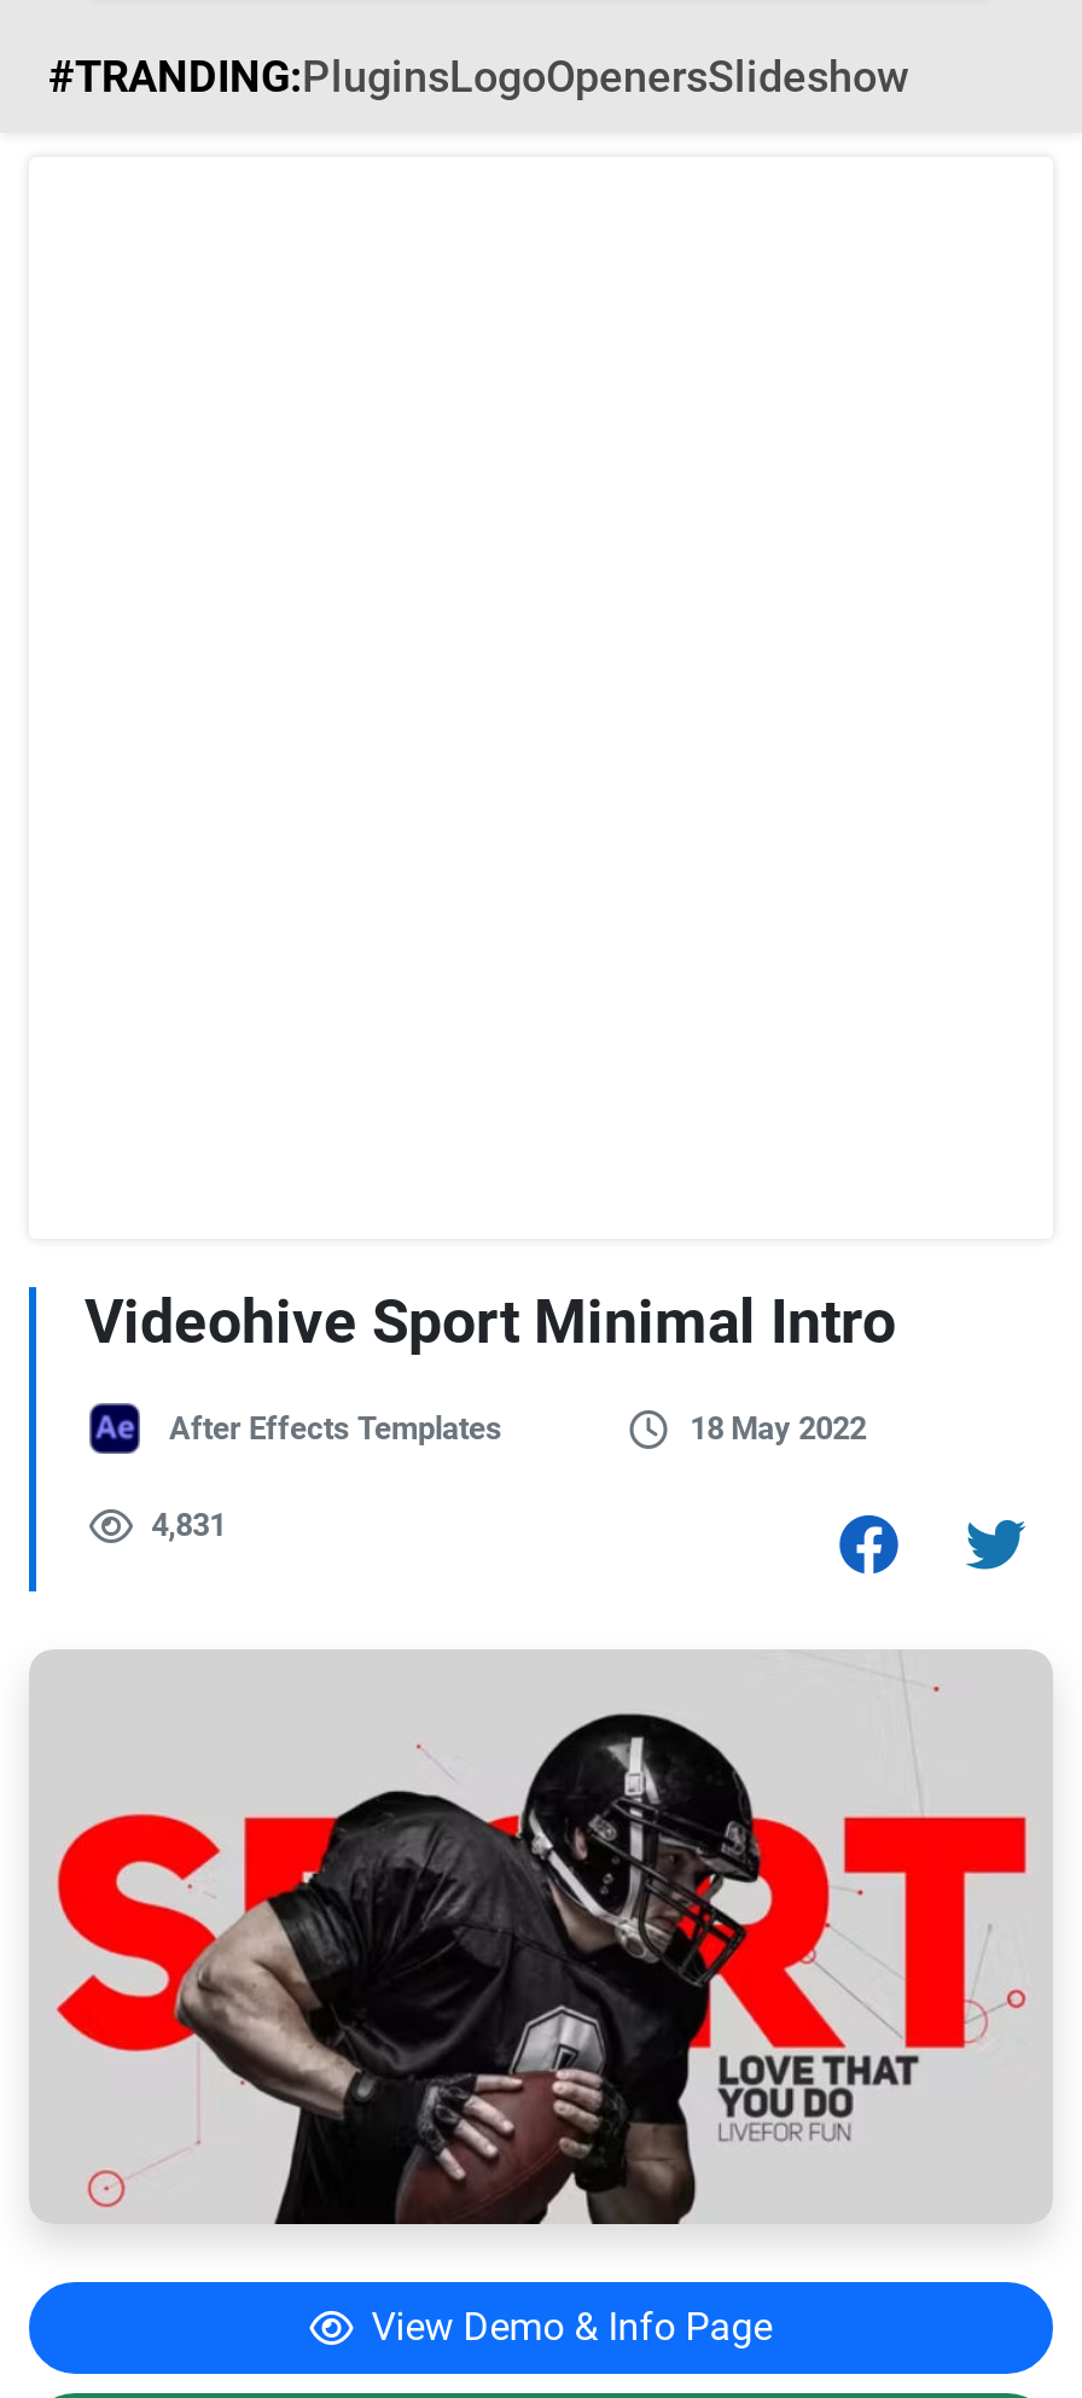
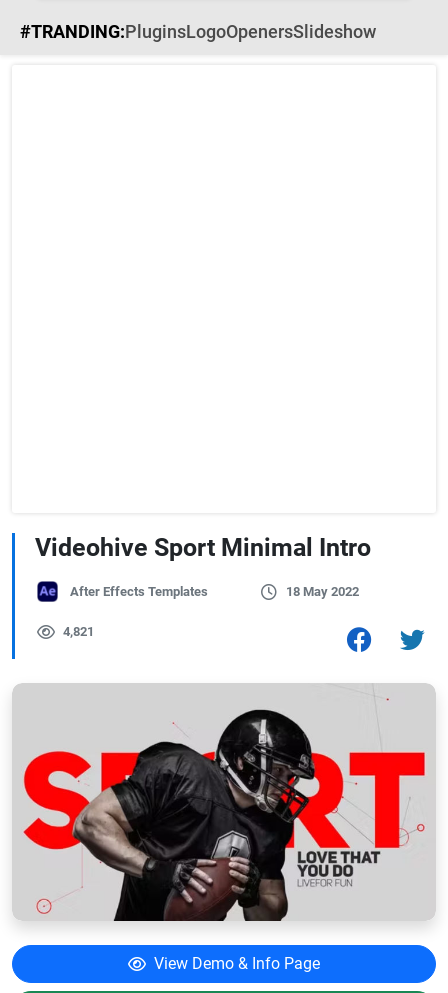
[151,1507,226,1543] 4,831 -> [63,624,94,639] 4,821

